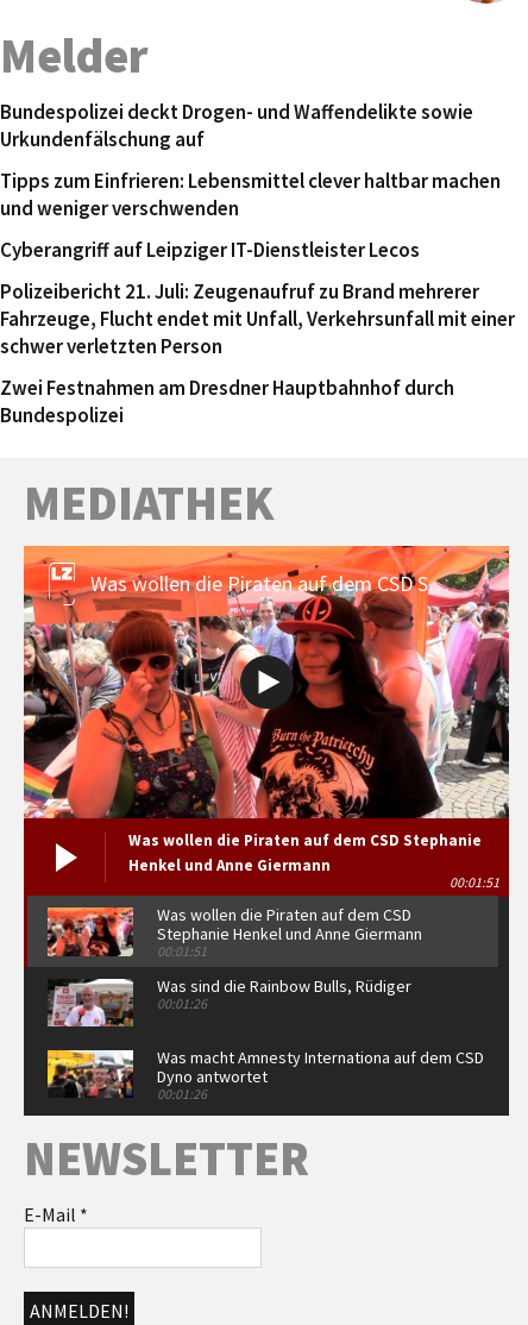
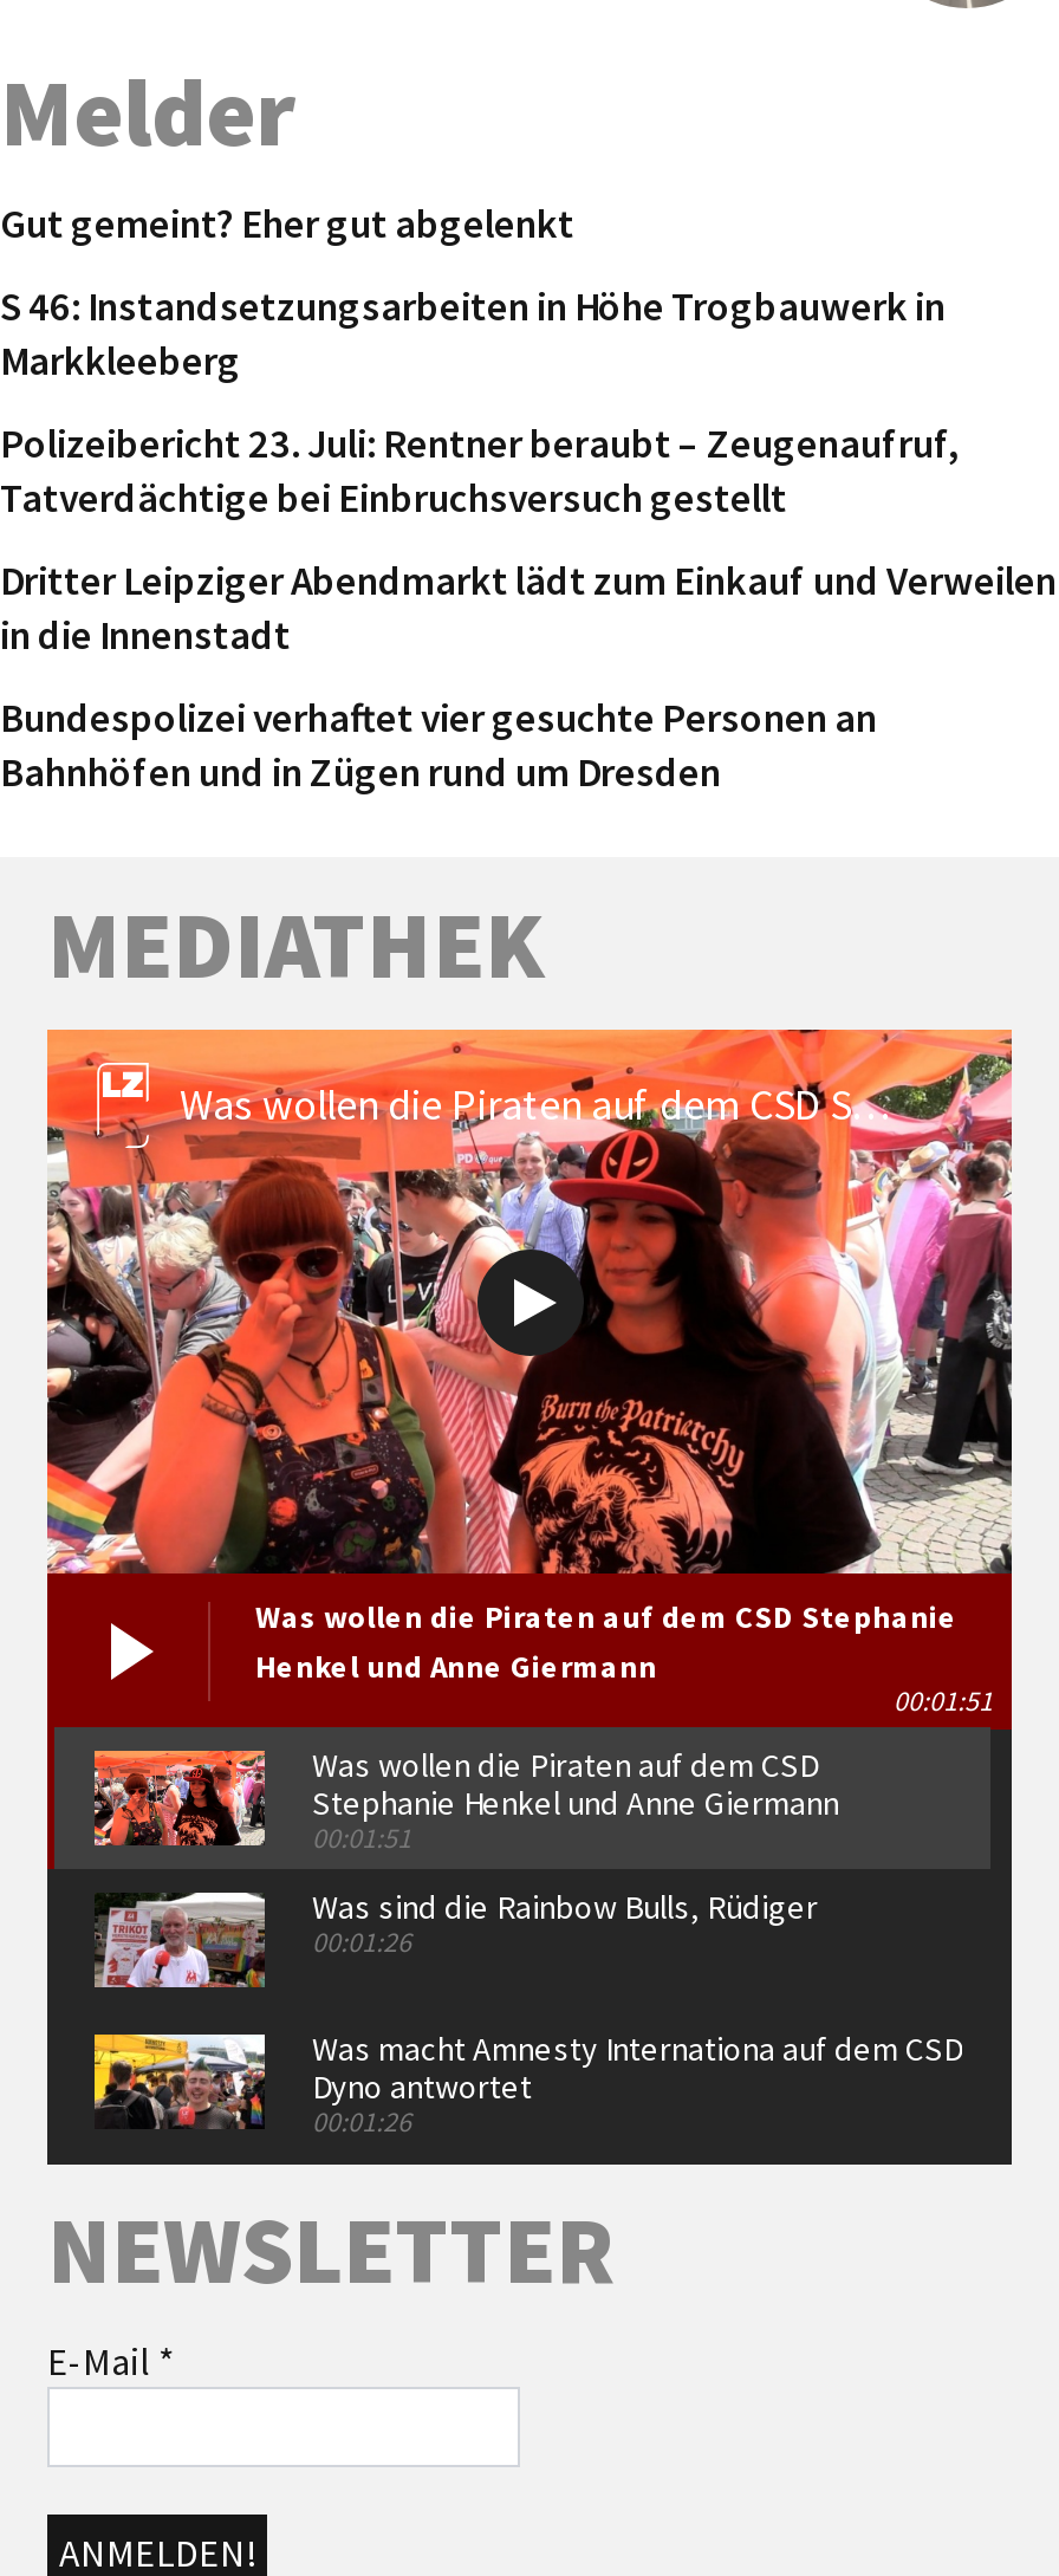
[0,99,473,152] Bundespolizei deckt Drogen- und Waffendelikte sowie | Urkundenfälschung auf -> [0,197,574,249] Gut gemeint? Eher gut abgelenkt
[0,168,501,221] Tipps zum Einfrieren: Lebensmittel clever haltbar machen | und weniger verschwenden -> [0,279,946,386] S 46: Instandsetzungsarbeiten in Höhe Trogbauwerk in | Markkleeberg
[0,237,420,263] Cyberangriff auf Leipziger IT-Dienstleister Lecos -> [0,417,960,523] Polizeibericht 23. Juli: Rentner beraubt – Zeugenaufruf, | Tatverdächtige bei Einbruchsversuch gestellt
[0,279,515,359] Polizeibericht 21. Juli: Zeugenaufruf zu Brand mehrerer | Fahrzeuge, Flucht endet mit Unfall, Verkehrsunfall mit einer | schwer verletzten Person -> [0,554,1057,660] Dritter Leipziger Abendmarkt lädt zum Einkauf und Verweilen | in die Innenstadt
[0,375,454,428] Zwei Festnahmen am Dresdner Hauptbahnhof durch | Bundespolizei -> [0,691,877,797] Bundespolizei verhaftet vier gesuchte Personen an | Bahnhöfen und in Zügen rund um Dresden

